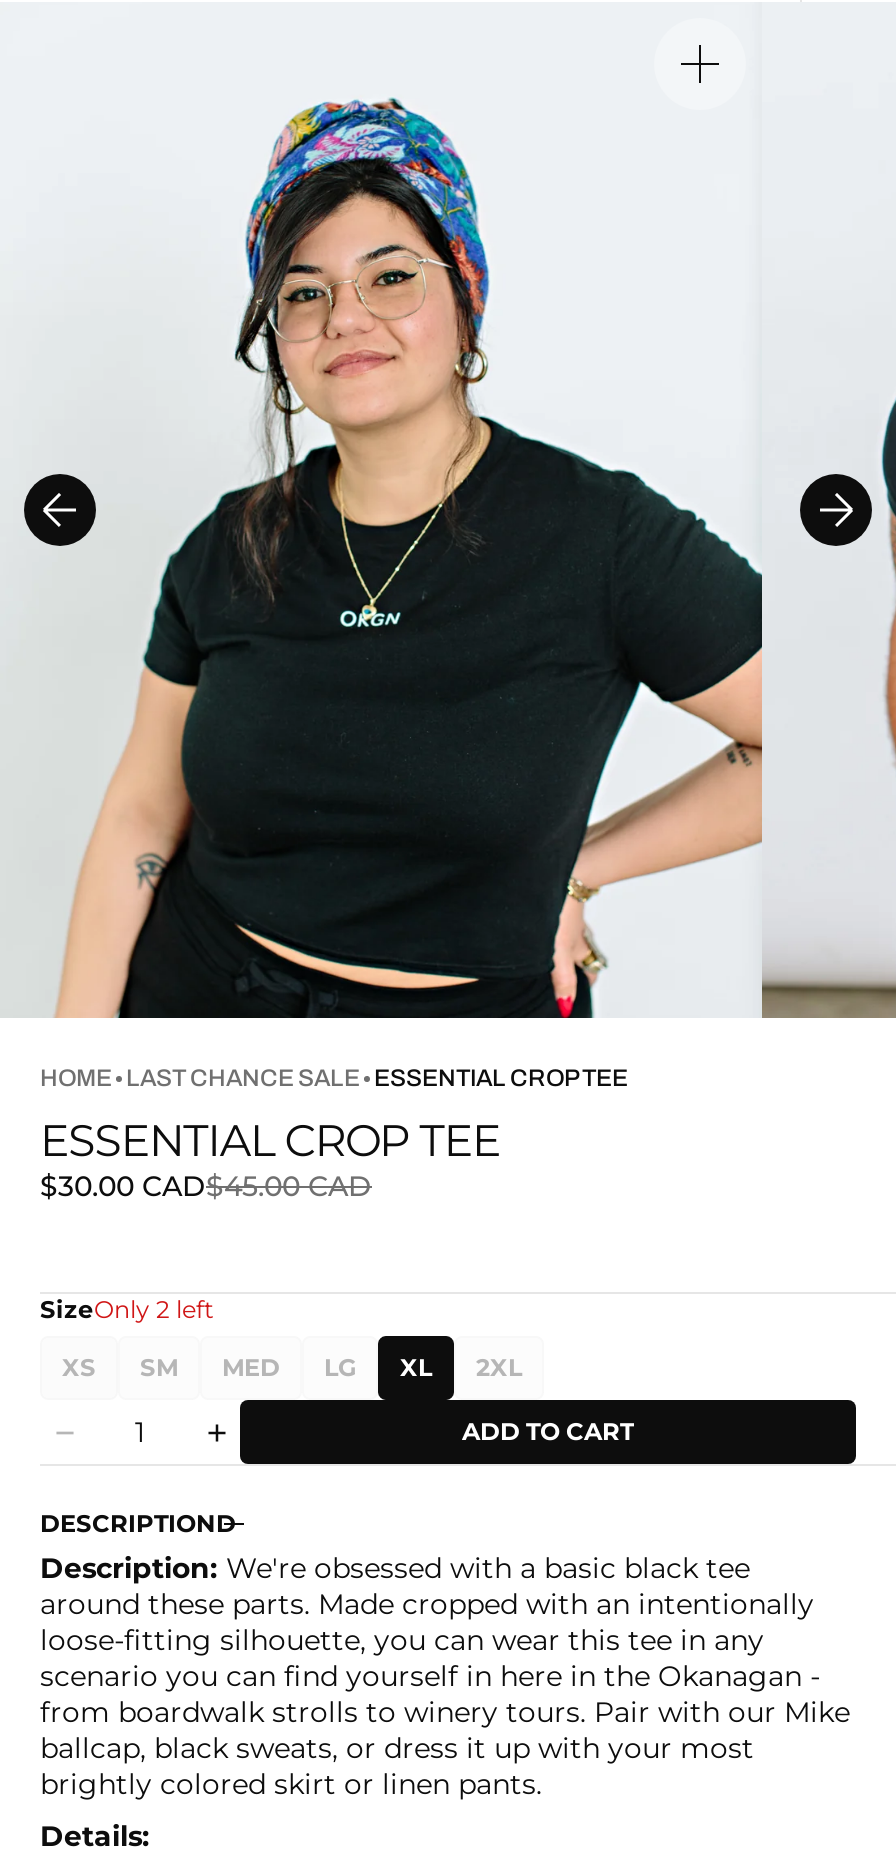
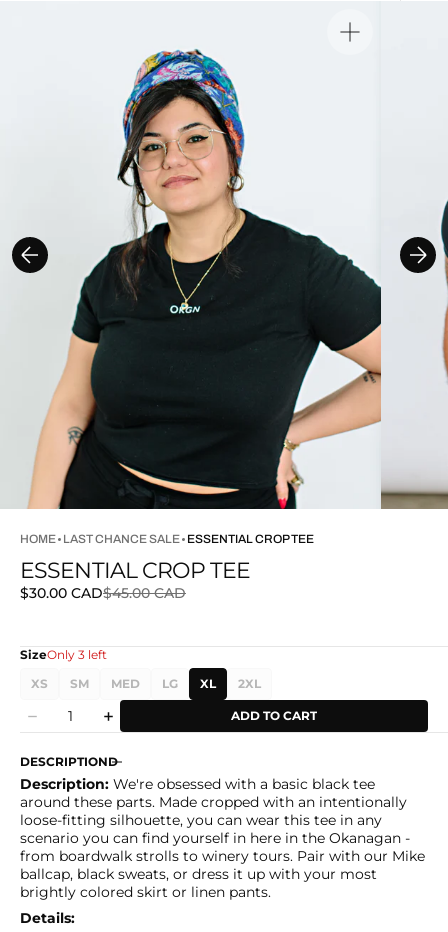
[40,1294,214,1324] SizeOnly 2 left -> [20,647,107,662] SizeOnly 3 left

